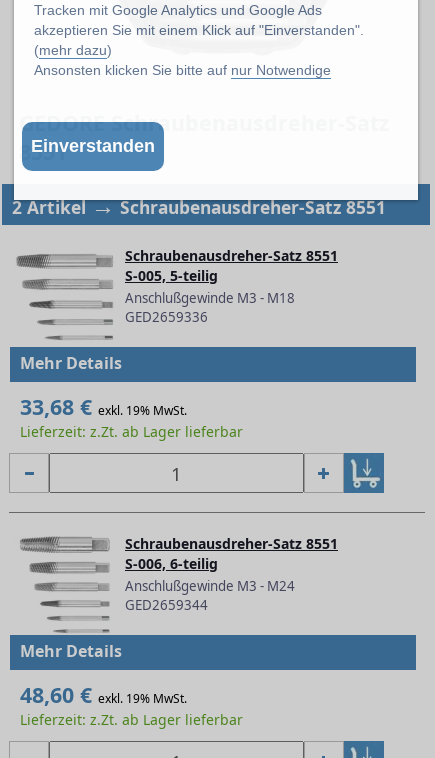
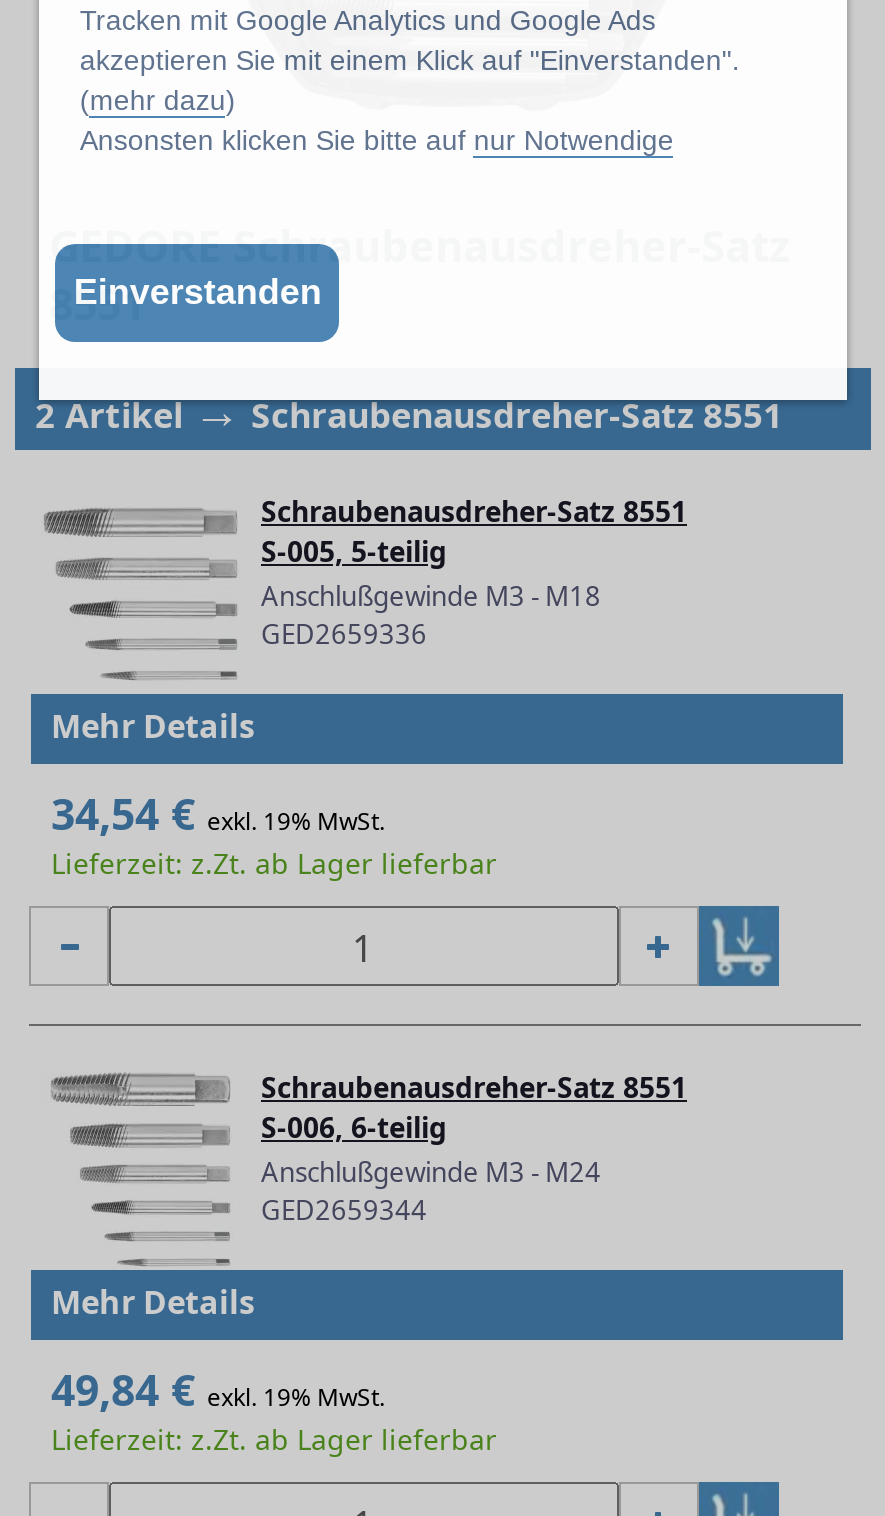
[20,392,187,421] 33,68 €exkl. 19% MwSt. -> [51,784,385,842] 34,54 €exkl. 19% MwSt.
[20,680,187,709] 48,60 €exkl. 19% MwSt. -> [51,1360,385,1418] 49,84 €exkl. 19% MwSt.

